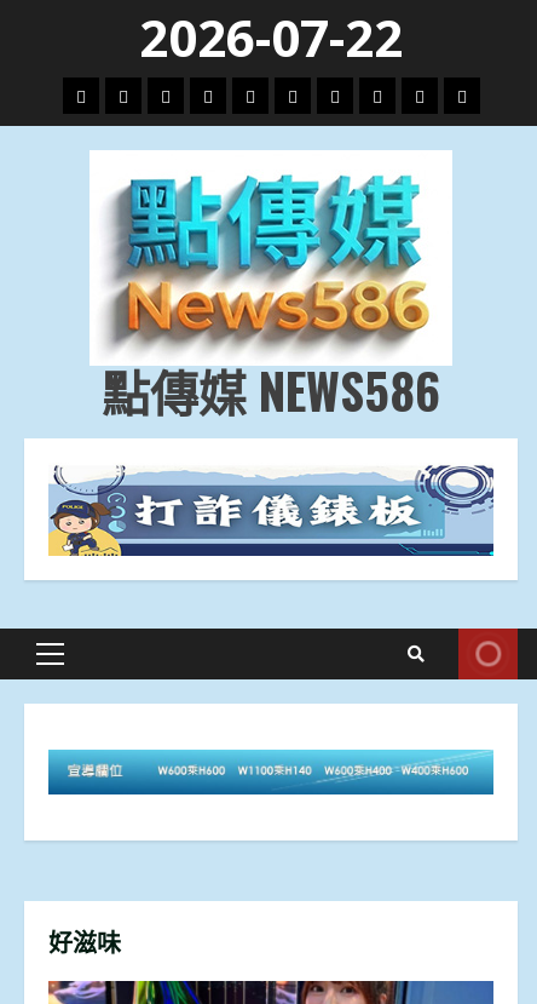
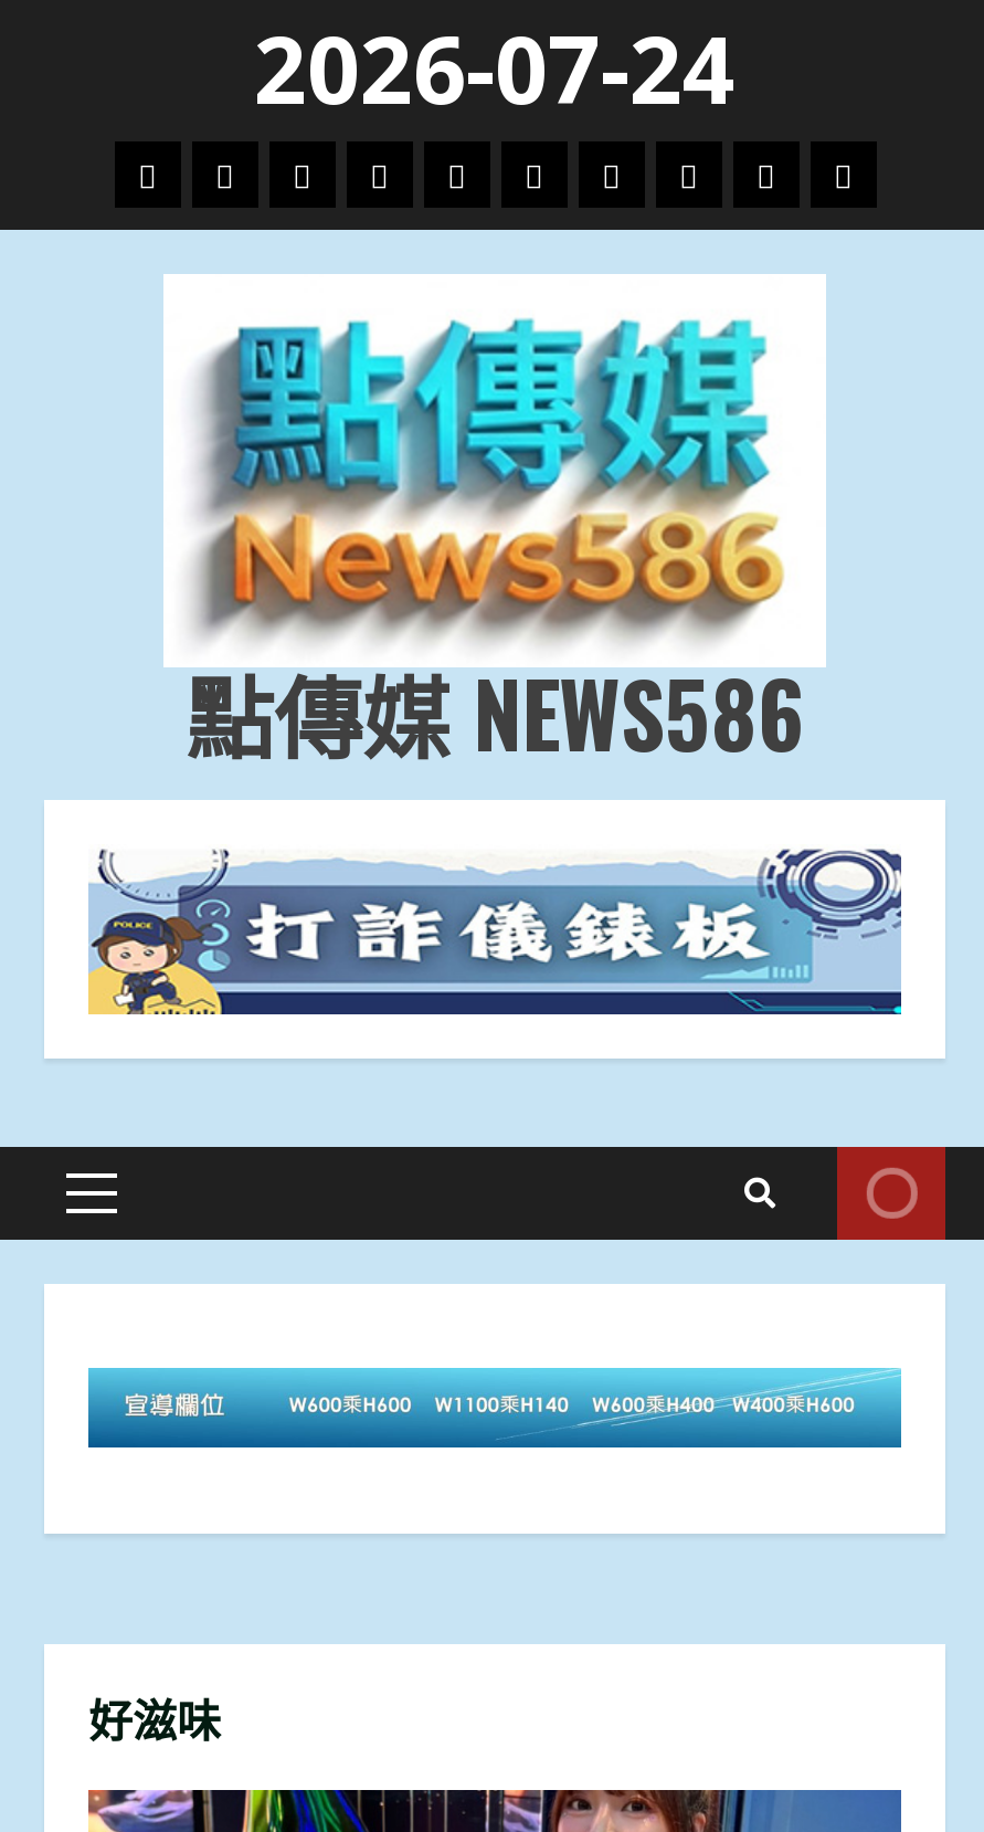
[139,2,403,71] 2026-07-22 -> [254,4,736,130] 2026-07-24

